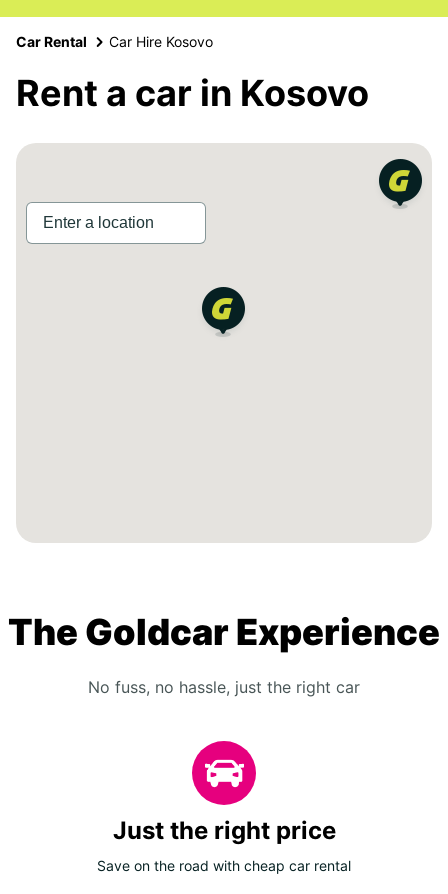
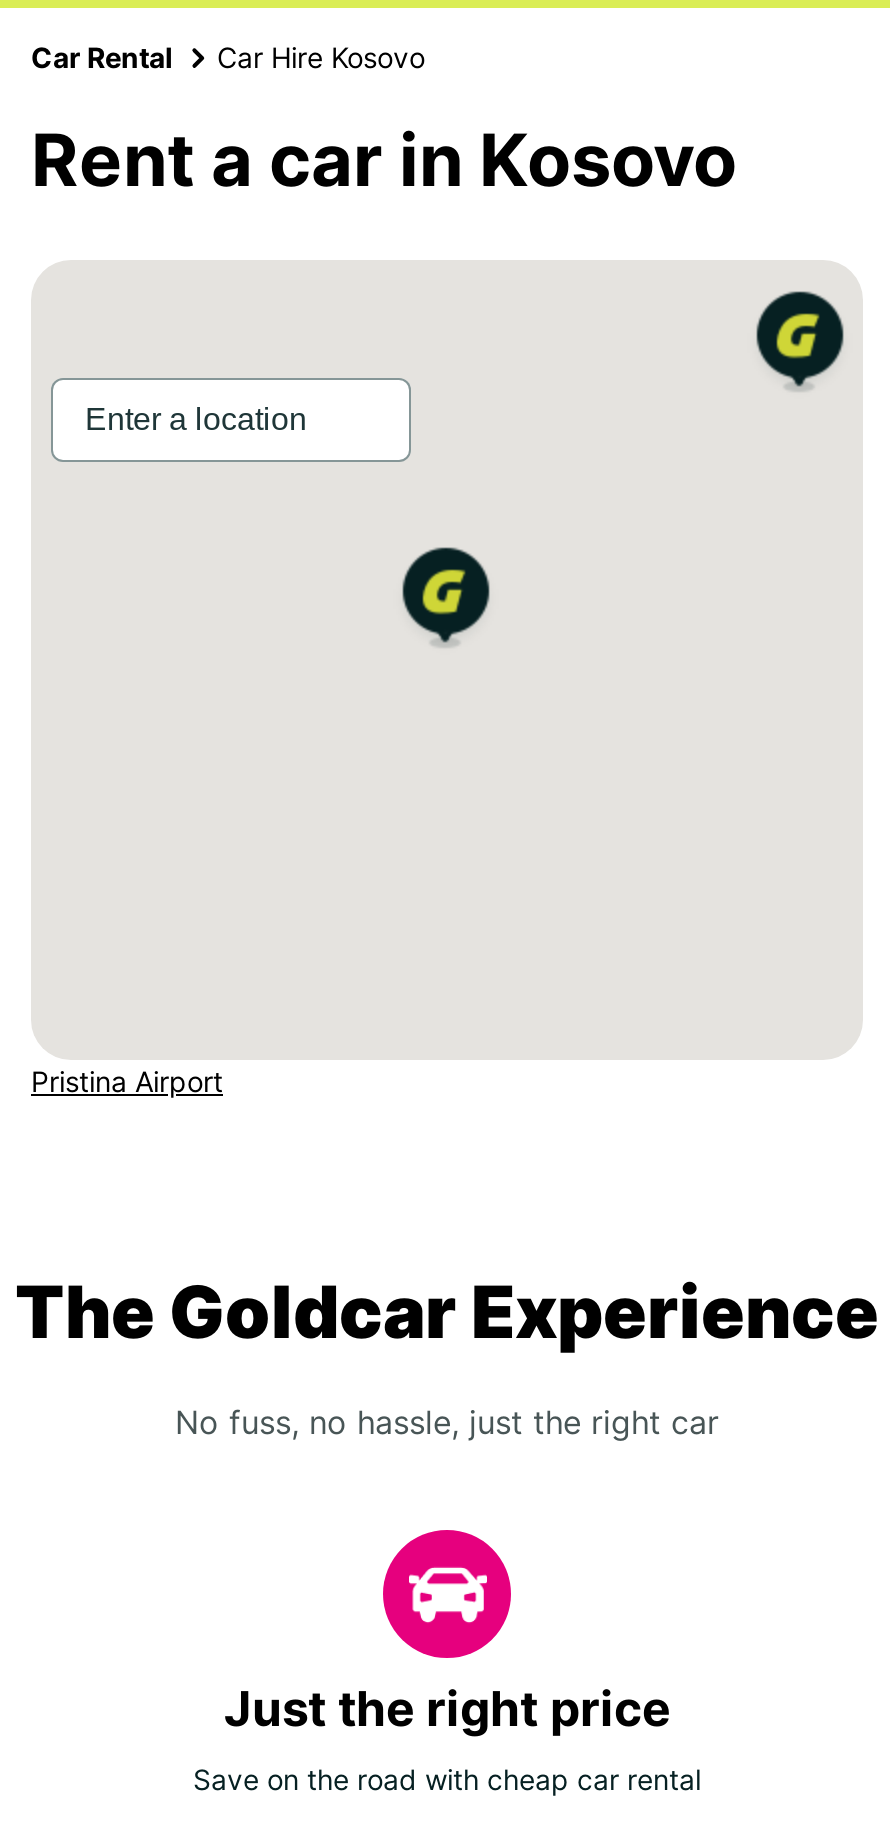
none -> [31,1064,223,1098] Pristina Airport

